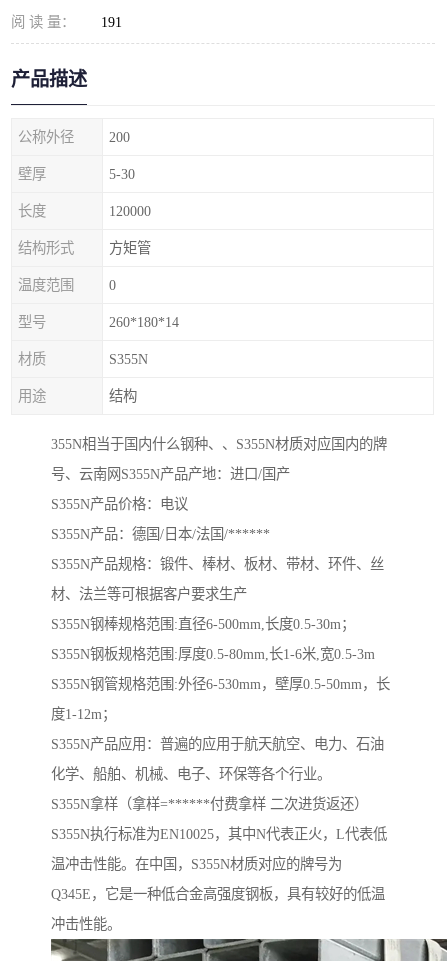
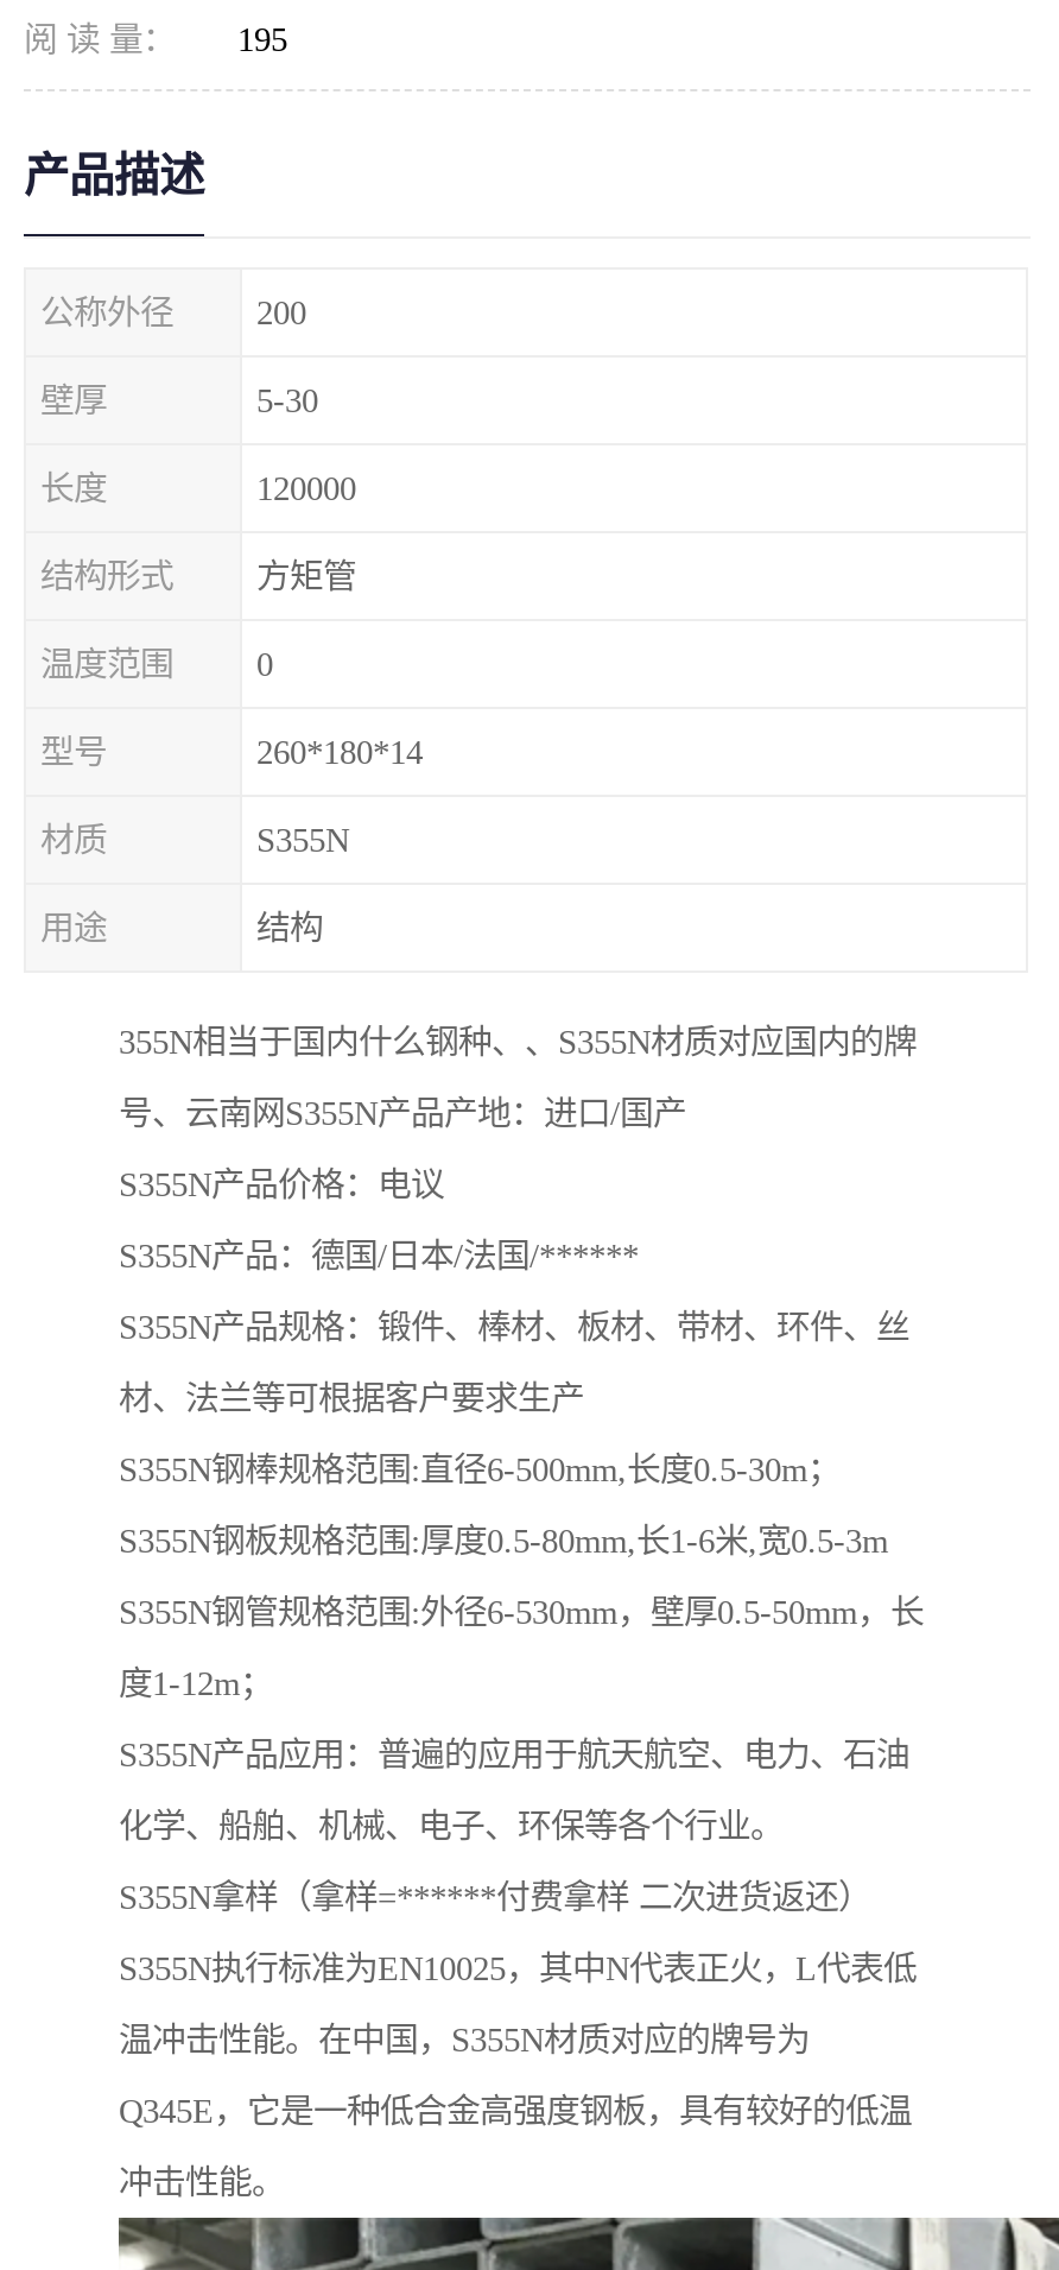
[11,14,122,30] 阅 读 量： 191 -> [24,20,287,58] 阅 读 量： 195

